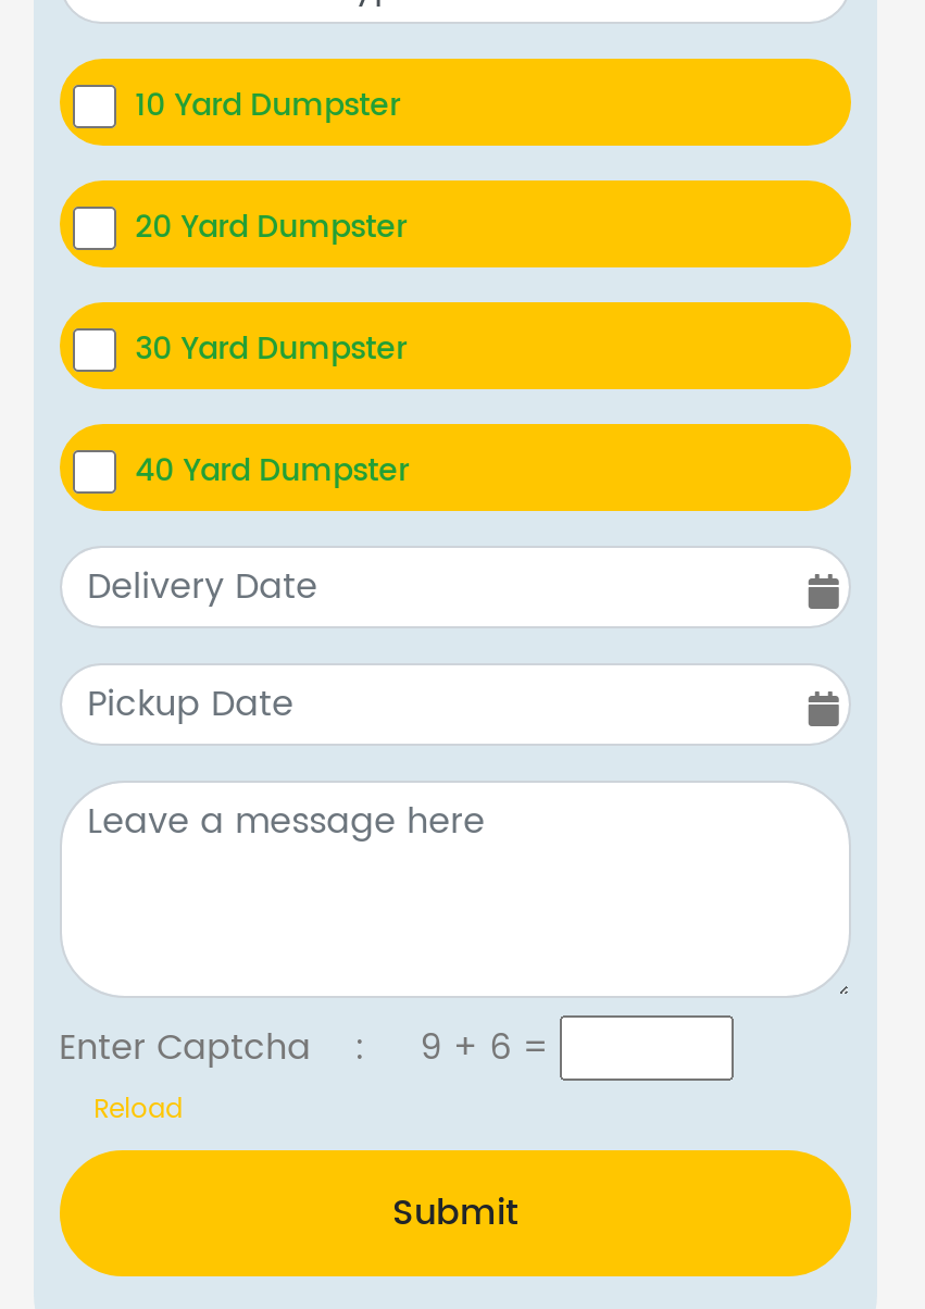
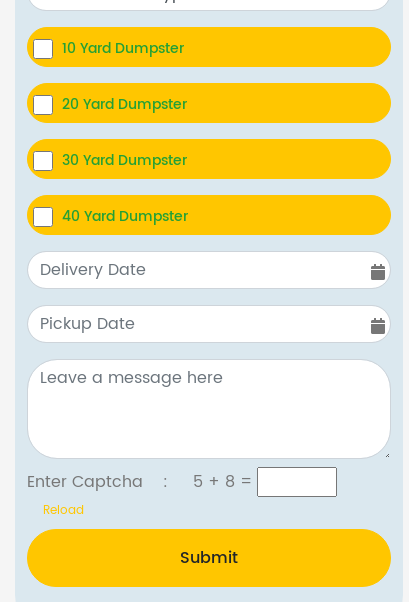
[59,1020,559,1076] Enter Captcha : 9 + 6 = -> [27,469,257,495] Enter Captcha : 5 + 8 =

